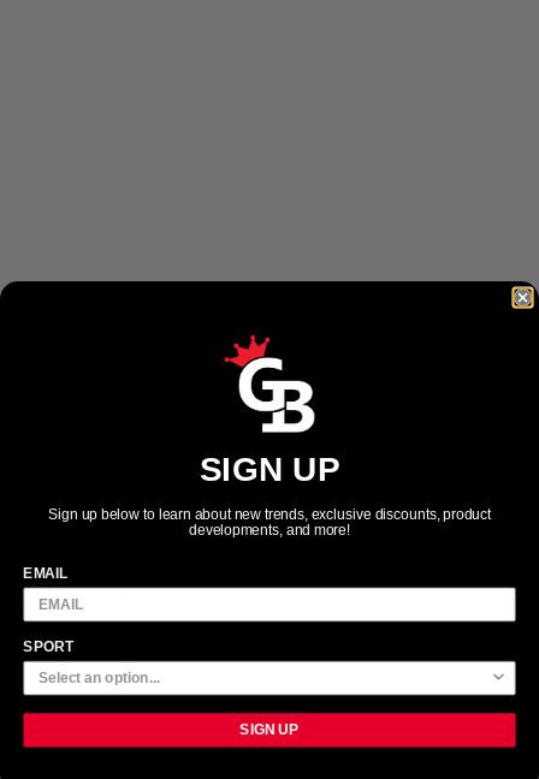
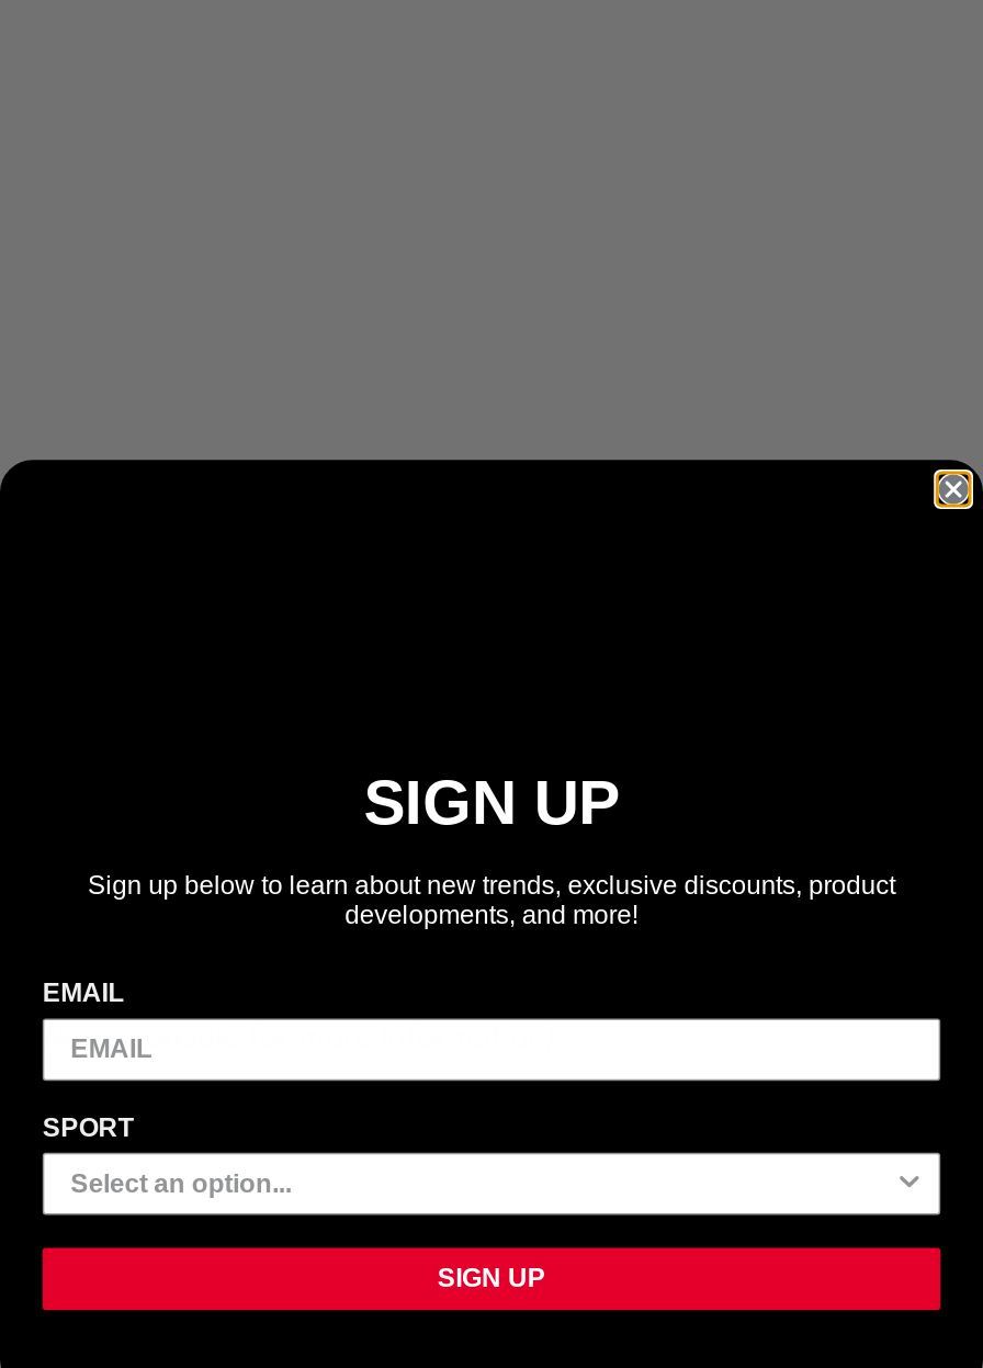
[224,334,316,434] [image] -> none

